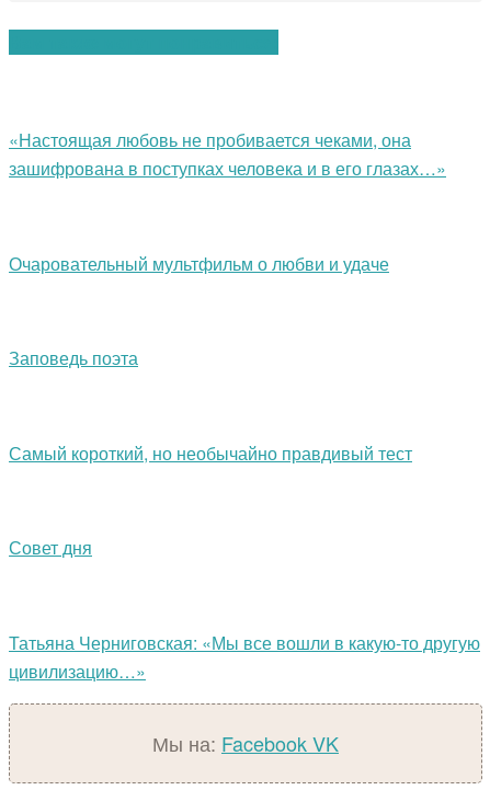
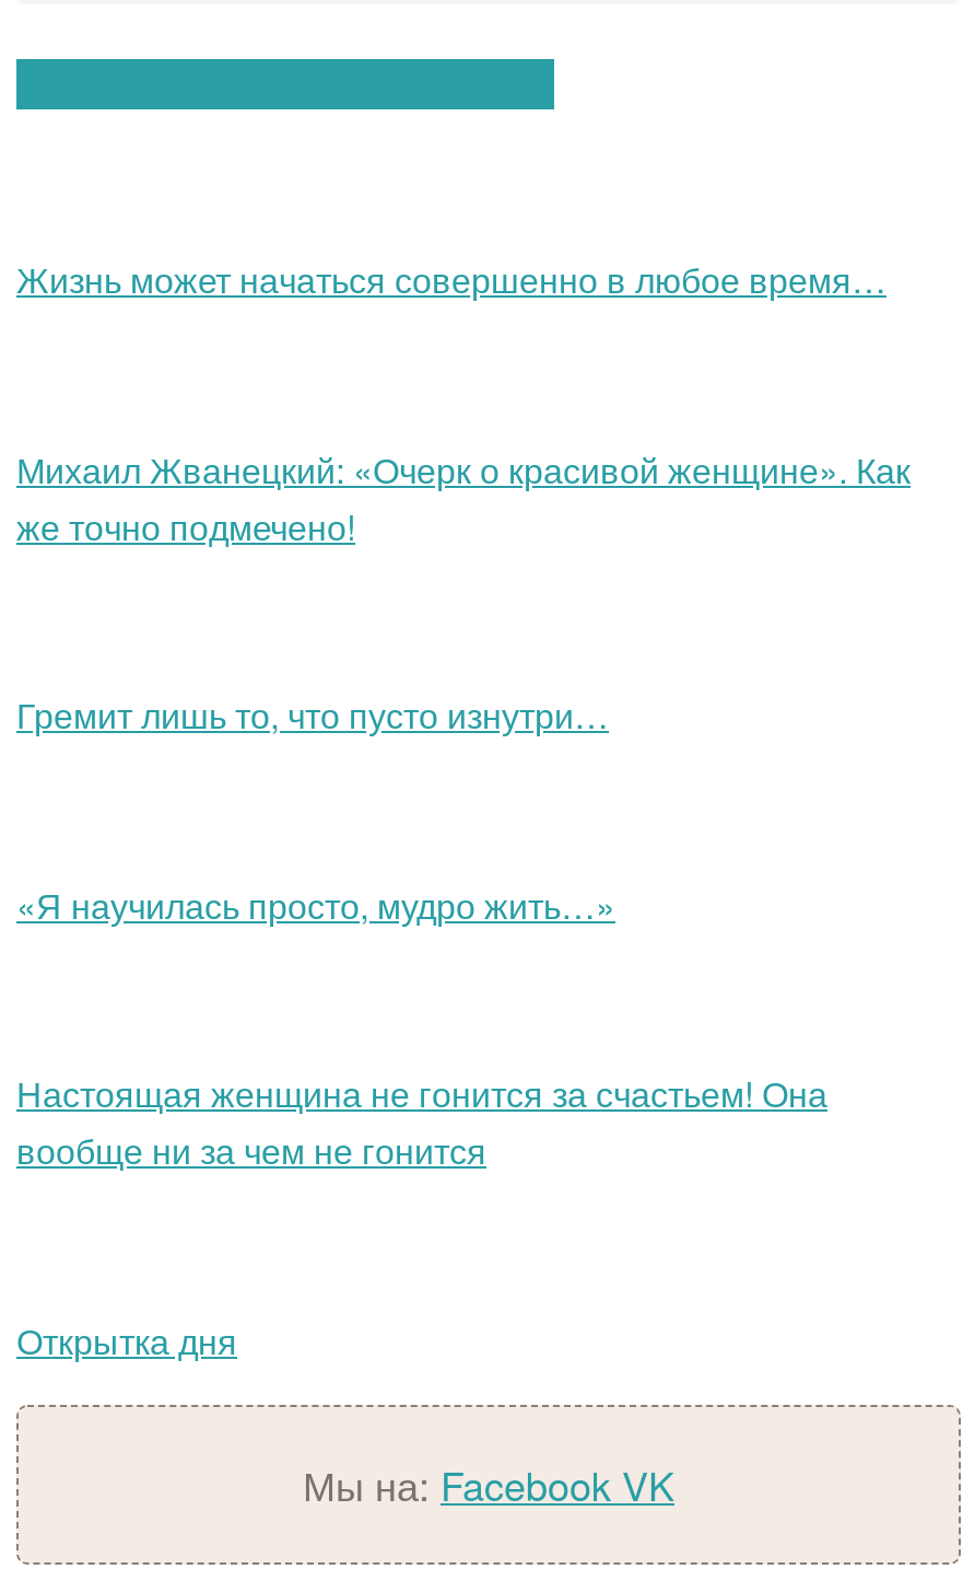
[9,128,446,181] «Настоящая любовь не пробивается чеками, она | зашифрована в поступках человека и в его глазах…» -> [16,255,886,305] Жизнь может начаться совершенно в любое время…
[9,251,389,276] Очаровательный мультфильм о любви и удаче -> [16,444,911,551] Михаил Жванецкий: «Очерк о красивой женщине». Как | же точно подмечено!
[9,345,138,371] Заповедь поэта -> [16,690,609,740] Гремит лишь то, что пусто изнутри…
[9,440,412,465] Самый короткий, но необычайно правдивый тест -> [16,879,615,929] «Я научилась просто, мудро жить…»
[9,535,92,560] Совет дня -> [16,1068,827,1175] Настоящая женщина не гонится за счастьем! Она | вообще ни за чем не гонится
[9,629,480,683] Татьяна Черниговская: «Мы все вошли в какую-то другую | цивилизацию…» -> [16,1314,237,1364] Открытка дня

